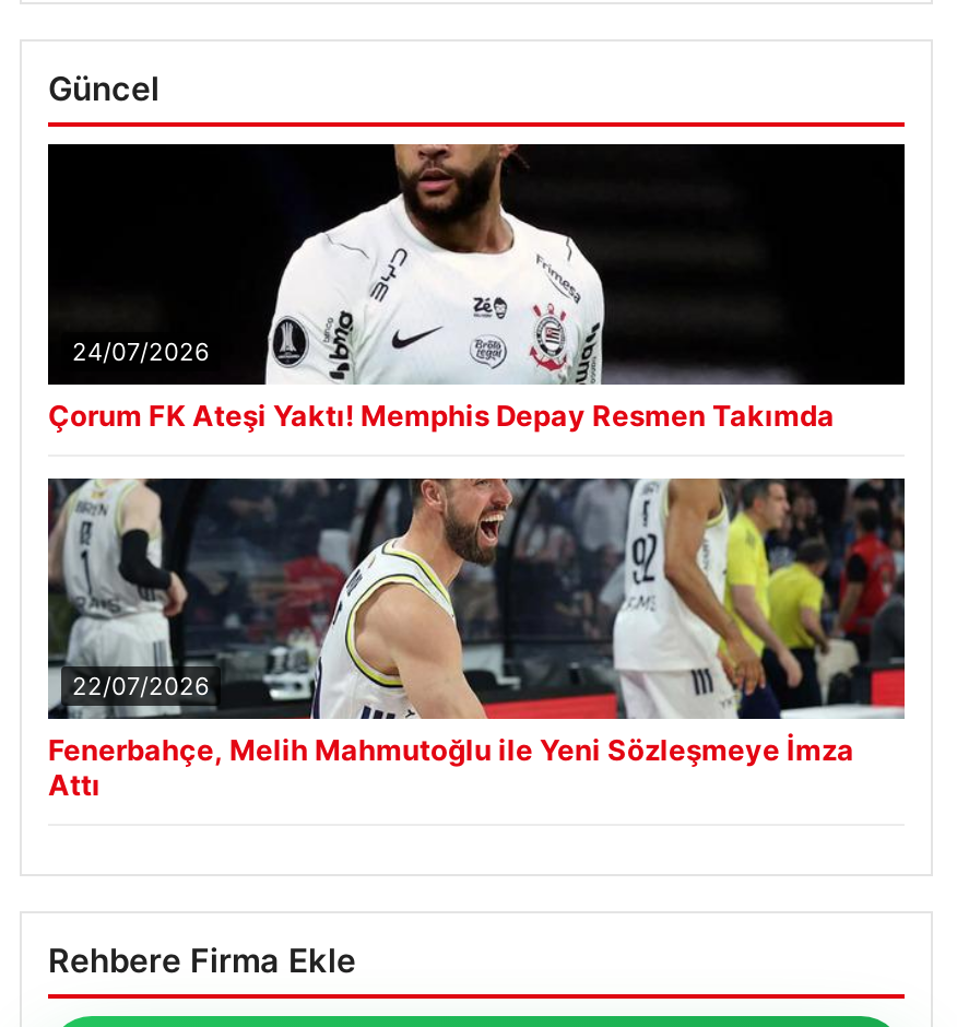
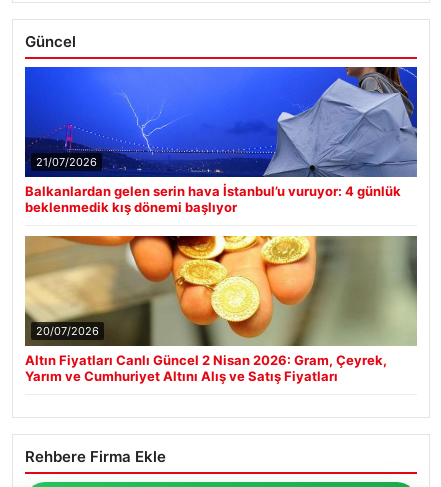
[46,142,907,385] [image] | 24/07/2026 -> [24,66,418,175] [image] | 21/07/2026
[48,397,835,432] Çorum FK Ateşi Yaktı! Memphis Depay Resmen Takımda -> [25,183,401,215] Balkanlardan gelen serin hava İstanbul’u vuruyor: 4 günlük | beklenmedik kış dönemi başlıyor
[46,476,907,715] [image] | 22/07/2026 -> [24,235,417,345] [image] | 20/07/2026
[48,731,854,801] Fenerbahçe, Melih Mahmutoğlu ile Yeni Sözleşmeye İmza | Attı -> [25,352,387,384] Altın Fiyatları Canlı Güncel 2 Nisan 2026: Gram, Çeyrek, | Yarım ve Cumhuriyet Altını Alış ve Satış Fiyatları

